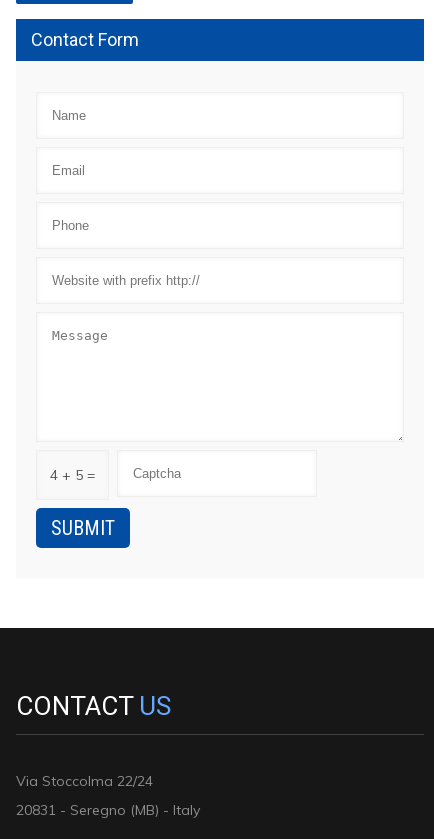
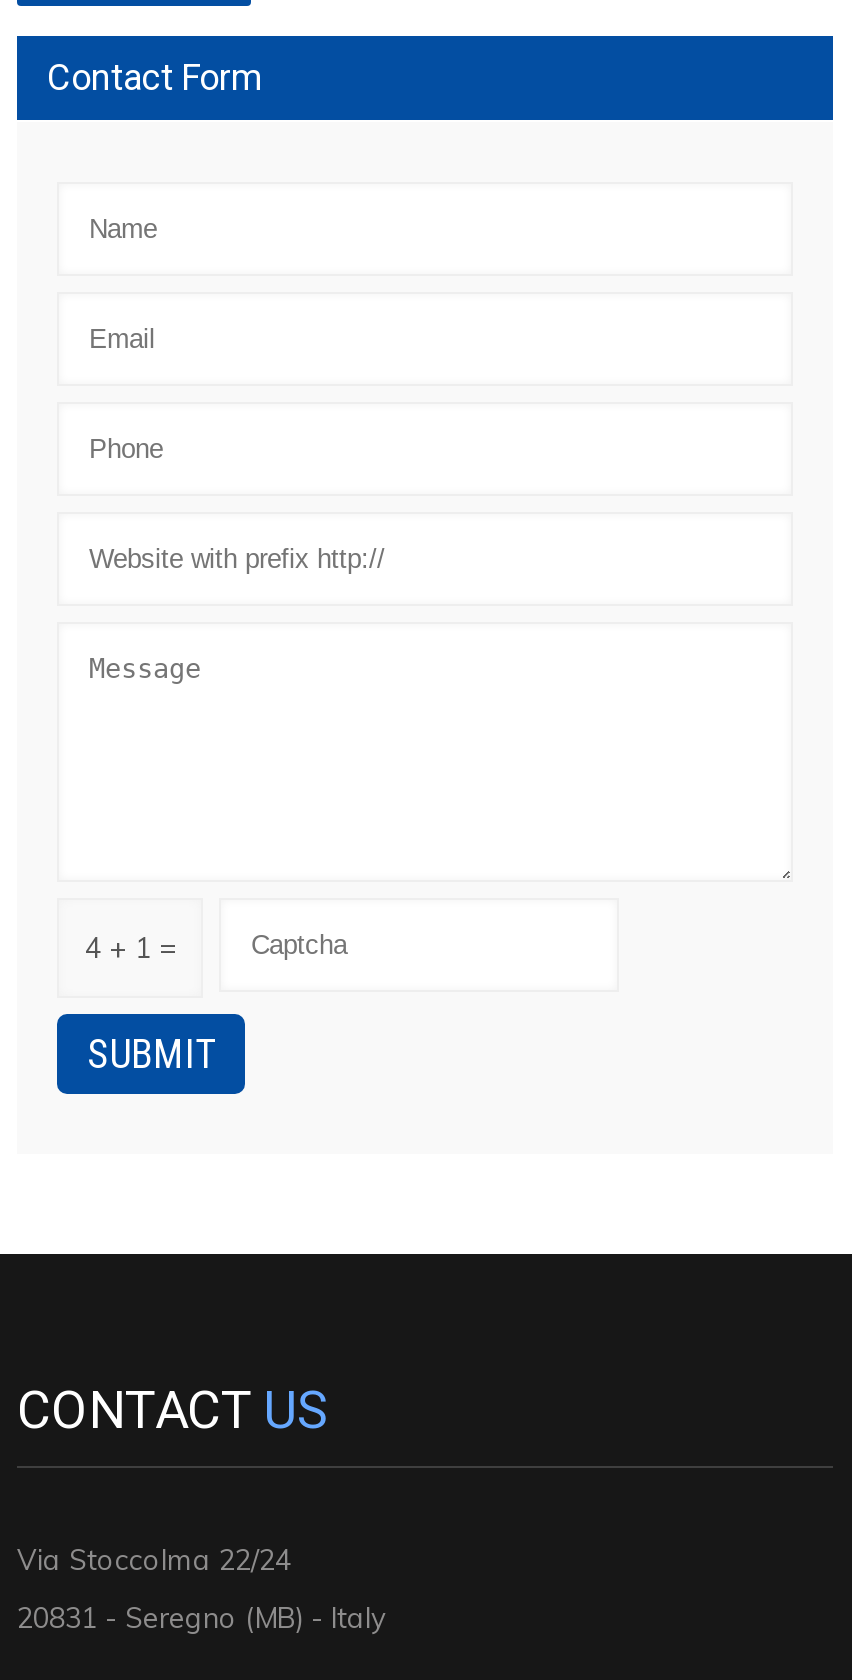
[50,465,95,483] 4 + 5 = -> [85,929,175,965] 4 + 1 =

